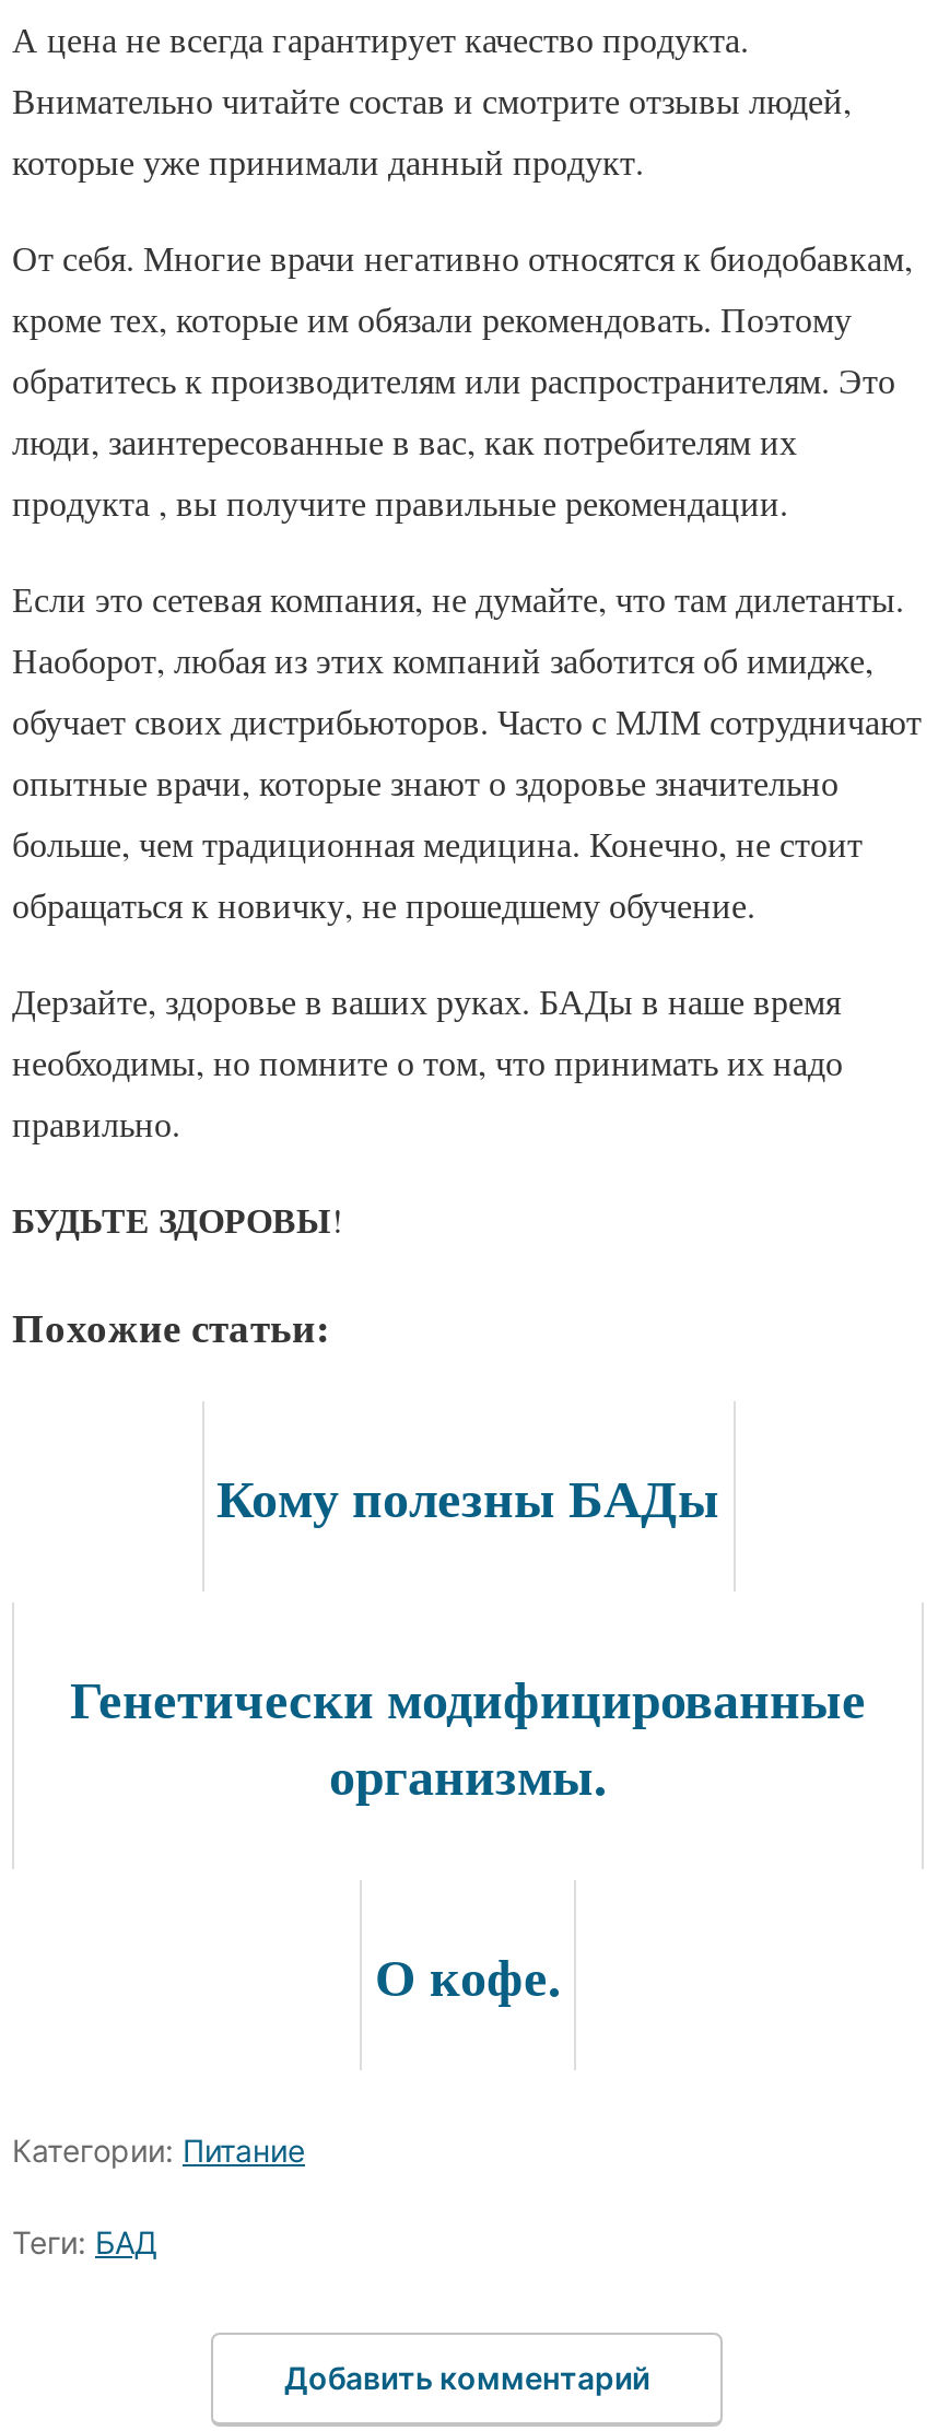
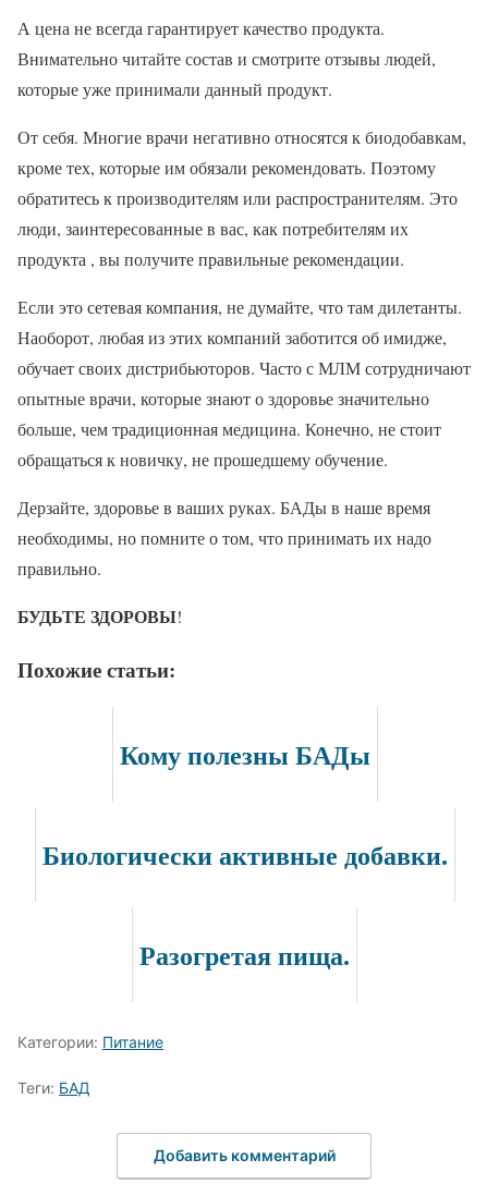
[70,1660,866,1813] Генетически модифицированные | организмы. -> [42,836,447,874] Биологически активные добавки.
[375,1937,561,2013] О кофе. -> [139,936,350,974] Разогретая пища.

